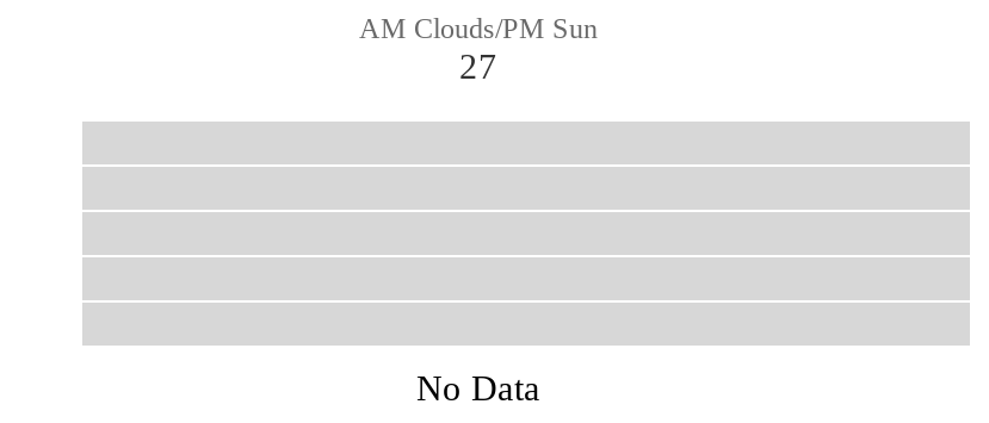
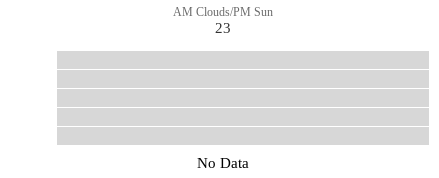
[459,47,497,85] 27 -> [215,20,231,36] 23

